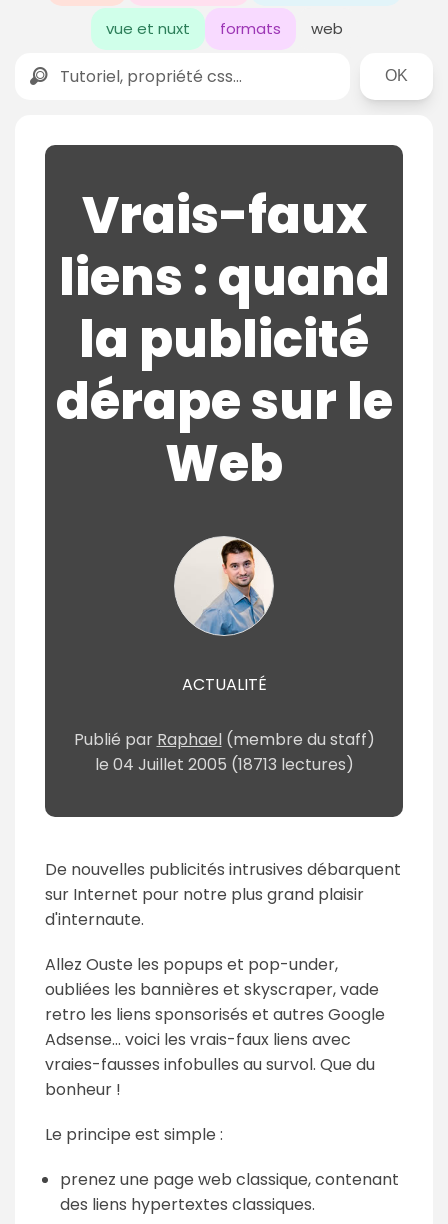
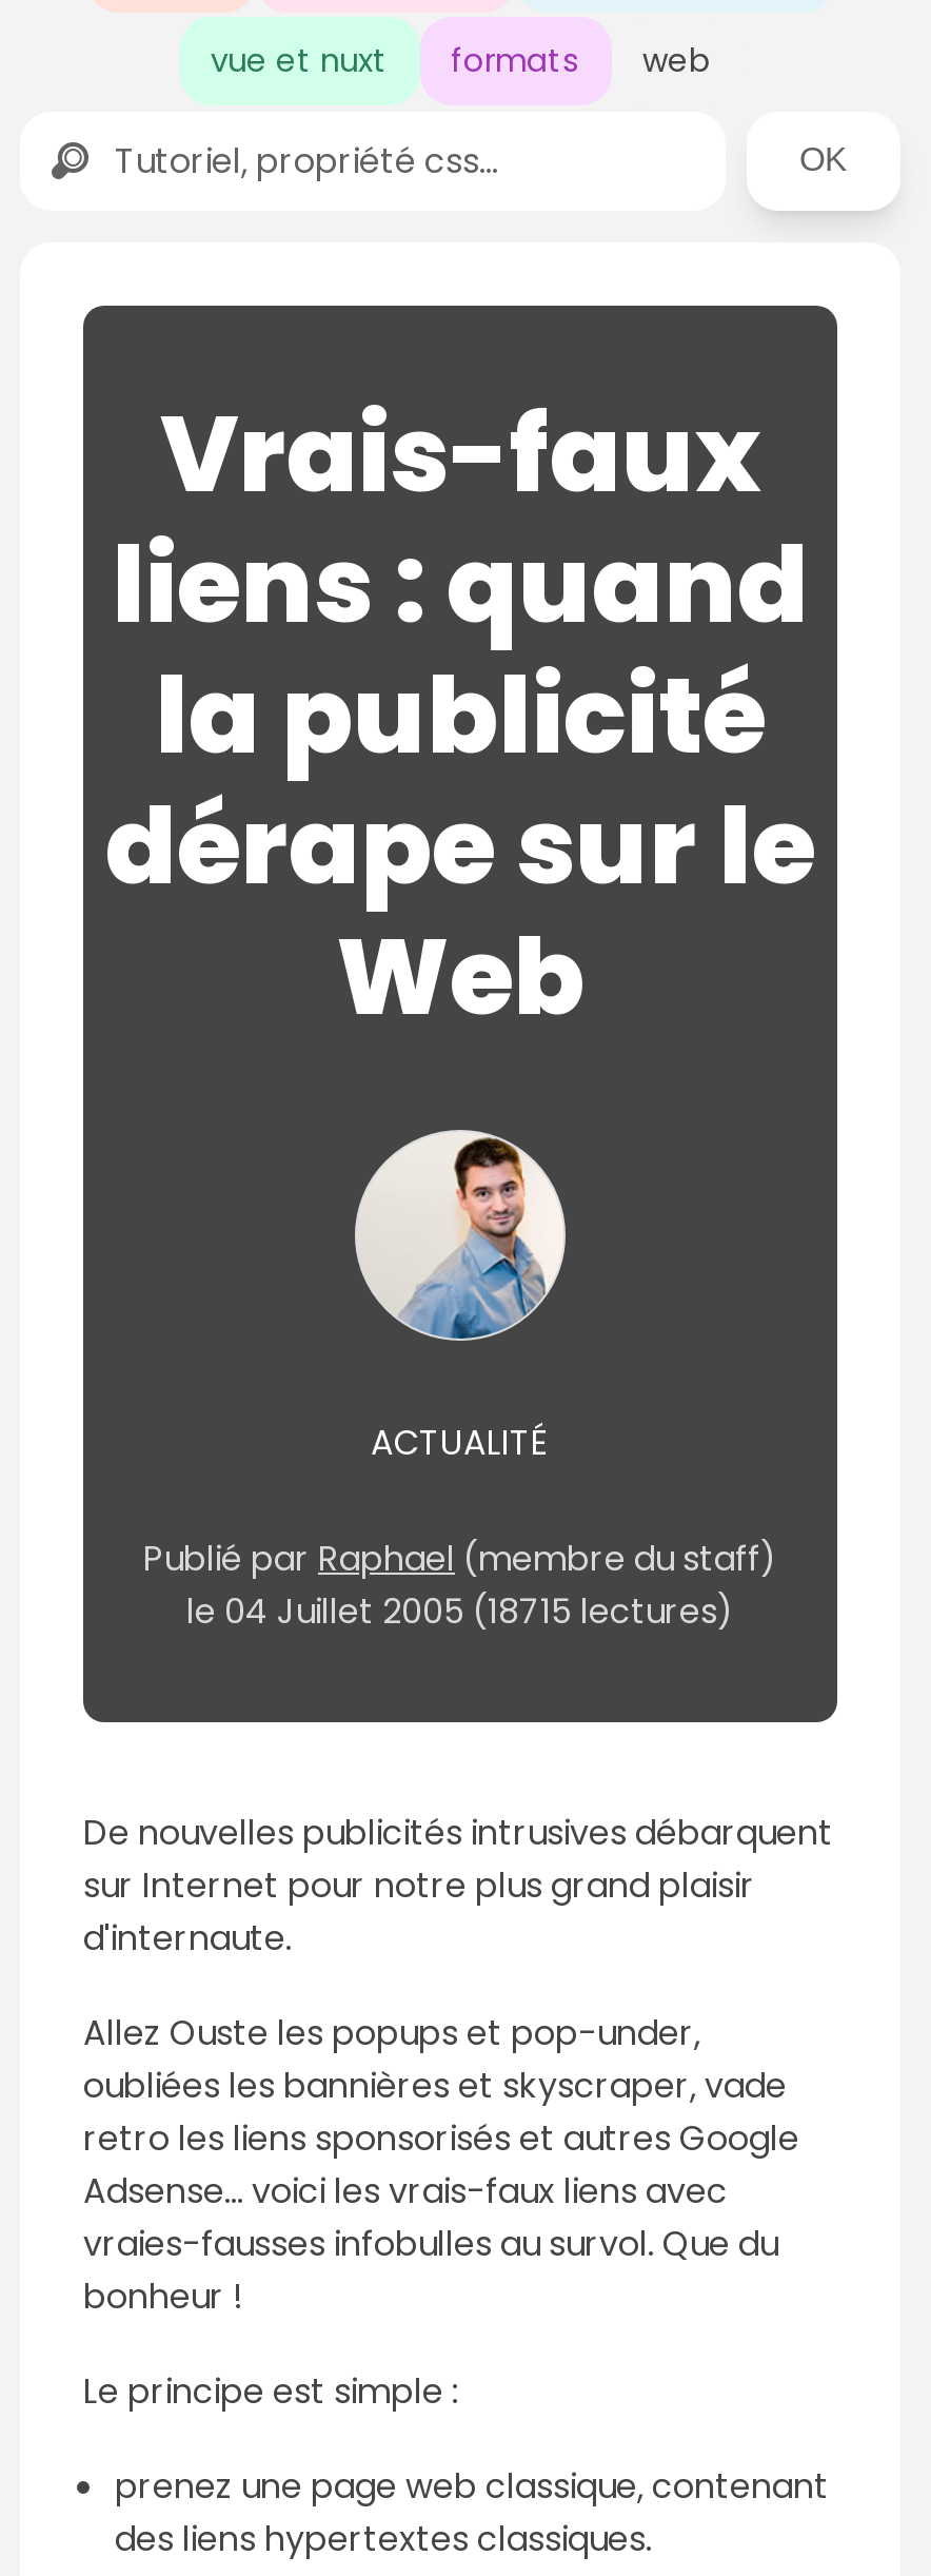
[94,753,353,776] le 04 Juillet 2005 (18713 lectures) -> [186,1587,734,1636] le 04 Juillet 2005 (18715 lectures)

